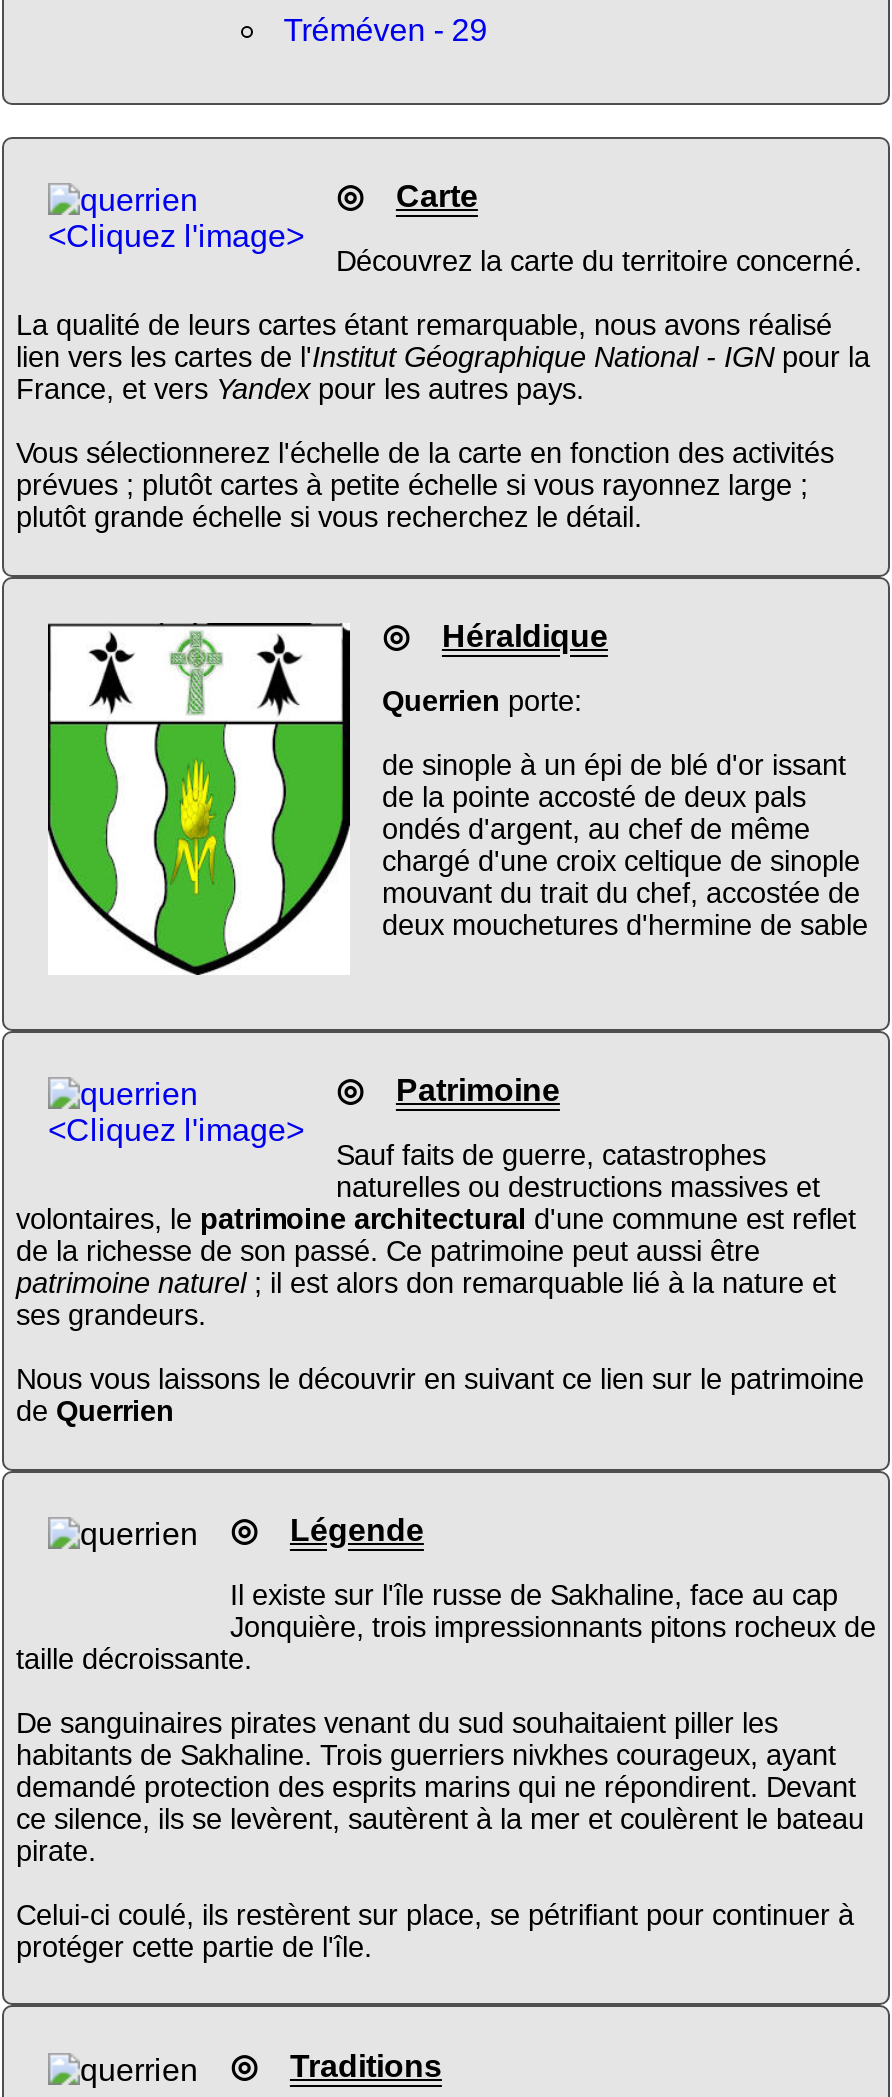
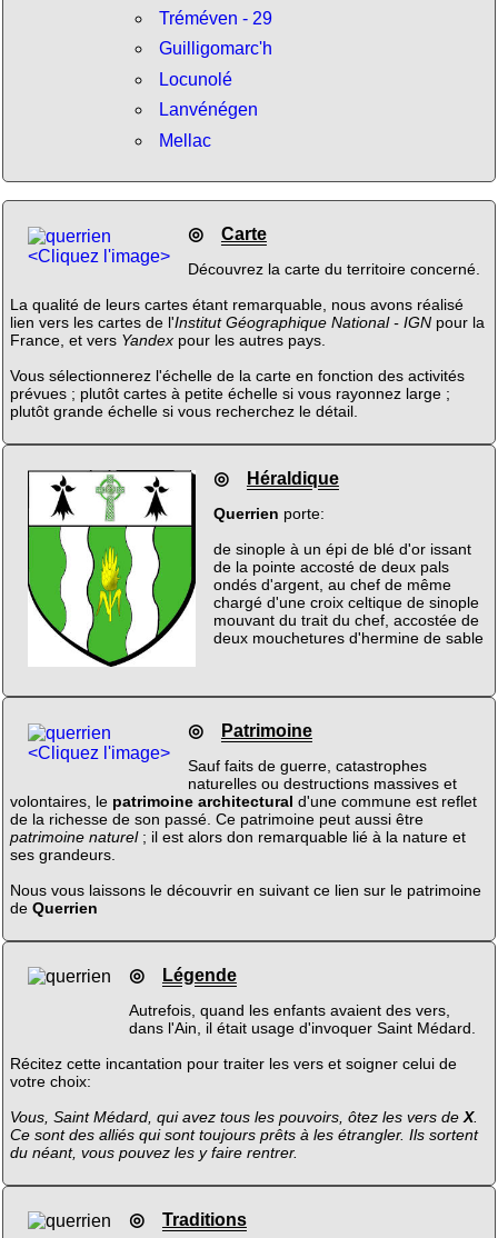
none -> [159,39,272,150] Guilligomarc'h | Locunolé | Lanvénégen | Mellac
moved [16,219,870,1427] -> [10,246,485,917]: [image] | <Cliquez l'image> | Découvrez la carte du territoire concerné. | ... | Nous vous laissons le découvrir en suivant ce lien sur le patrimoine | de Querrien
[16,1578,876,1674] Il existe sur l'île russe de Sakhaline, face au cap | Jonquière, trois impressionnants pitons rocheux de | taille décroissante. -> [129,1001,476,1037] Autrefois, quand les enfants avaient des vers, | dans l'Ain, il était usage d'invoquer Saint Médard.
[16,1706,864,1866] De sanguinaires pirates venant du sud souhaitaient piller les | habitants de Sakhaline. Trois guerriers nivkhes courageux, ayant | demandé protection des esprits marins qui ne répondirent. Devant | ce silence, ils se levèrent, sautèrent à la mer et coulèrent le bateau | pirate. -> [10,1055,457,1090] Récitez cette incantation pour traiter les vers et soigner celui de | votre choix:
[16,1898,854,1962] Celui-ci coulé, ils restèrent sur place, se pétrifiant pour continuer à | protéger cette partie de l'île. -> [10,1108,478,1161] Vous, Saint Médard, qui avez tous les pouvoirs, ôtez les vers de X. | Ce sont des alliés qui sont toujours prêts à les étrangler. Ils sortent | du néant, vous pouvez les y faire rentrer.

